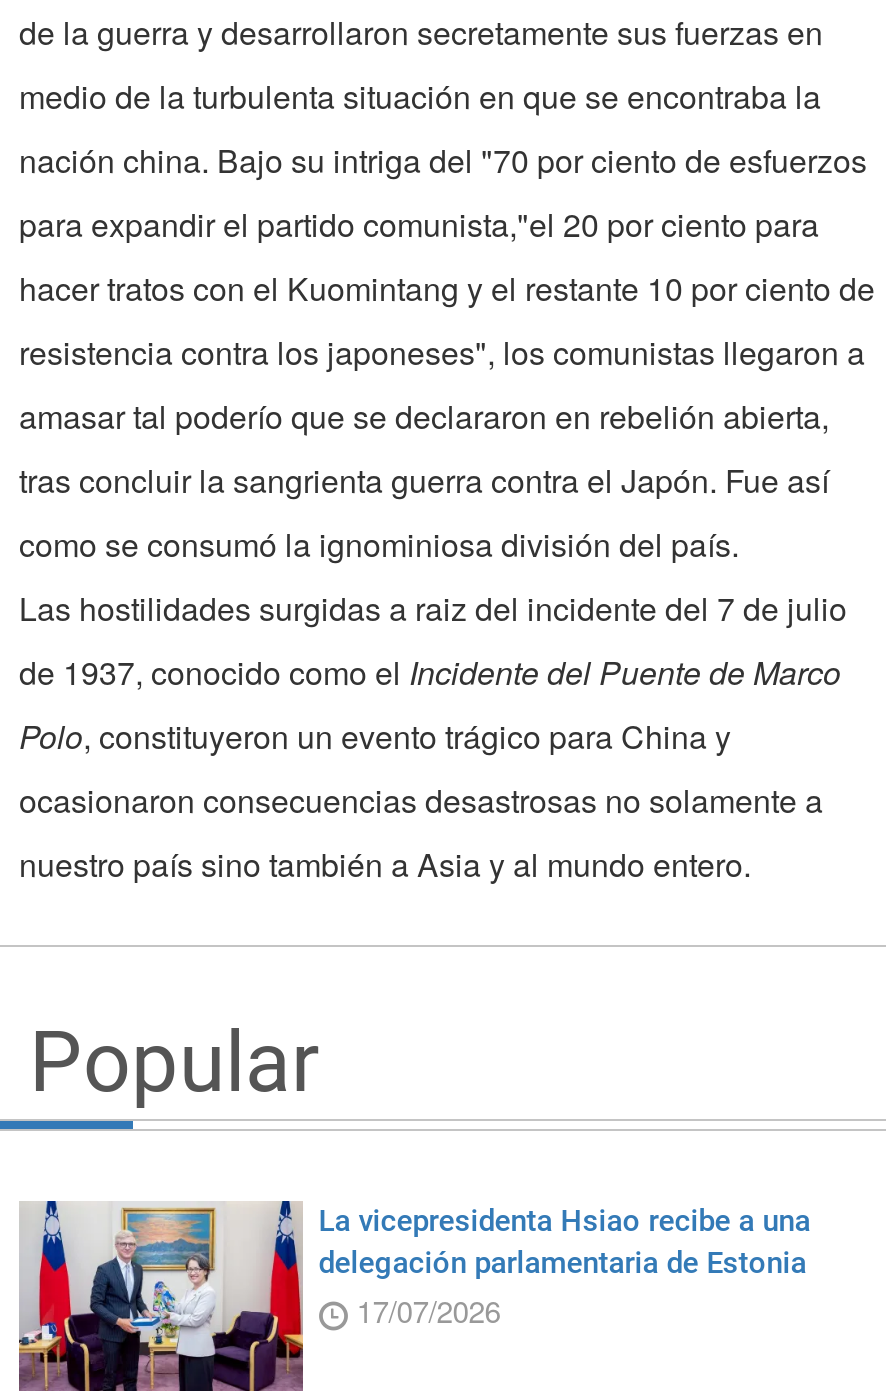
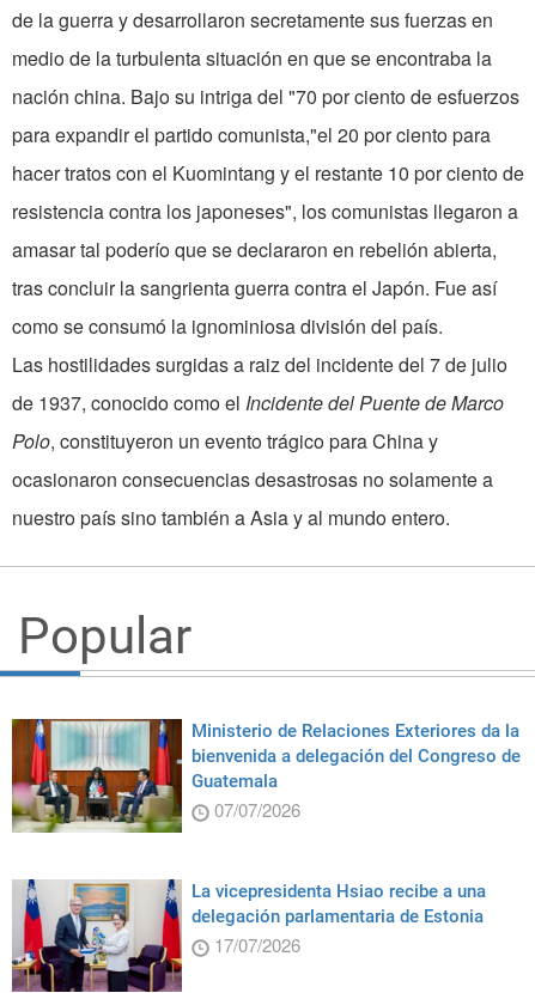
none -> [11,718,520,835] [image] | Ministerio de Relaciones Exteriores da la | bienvenida a delegación del Congreso de | Guatemala | 07/07/2026

